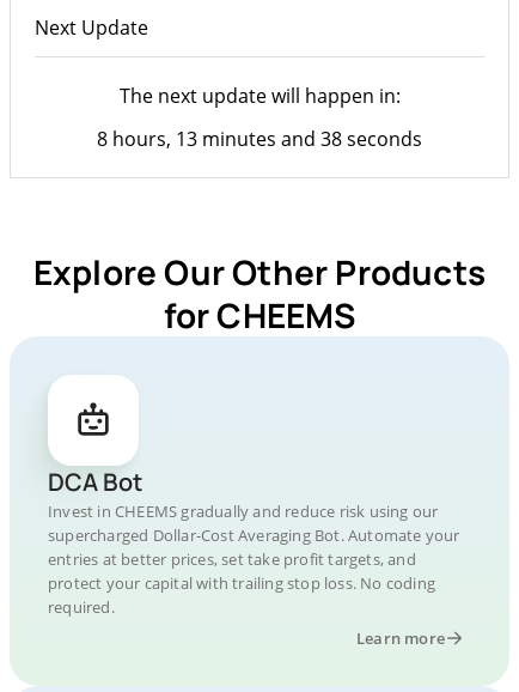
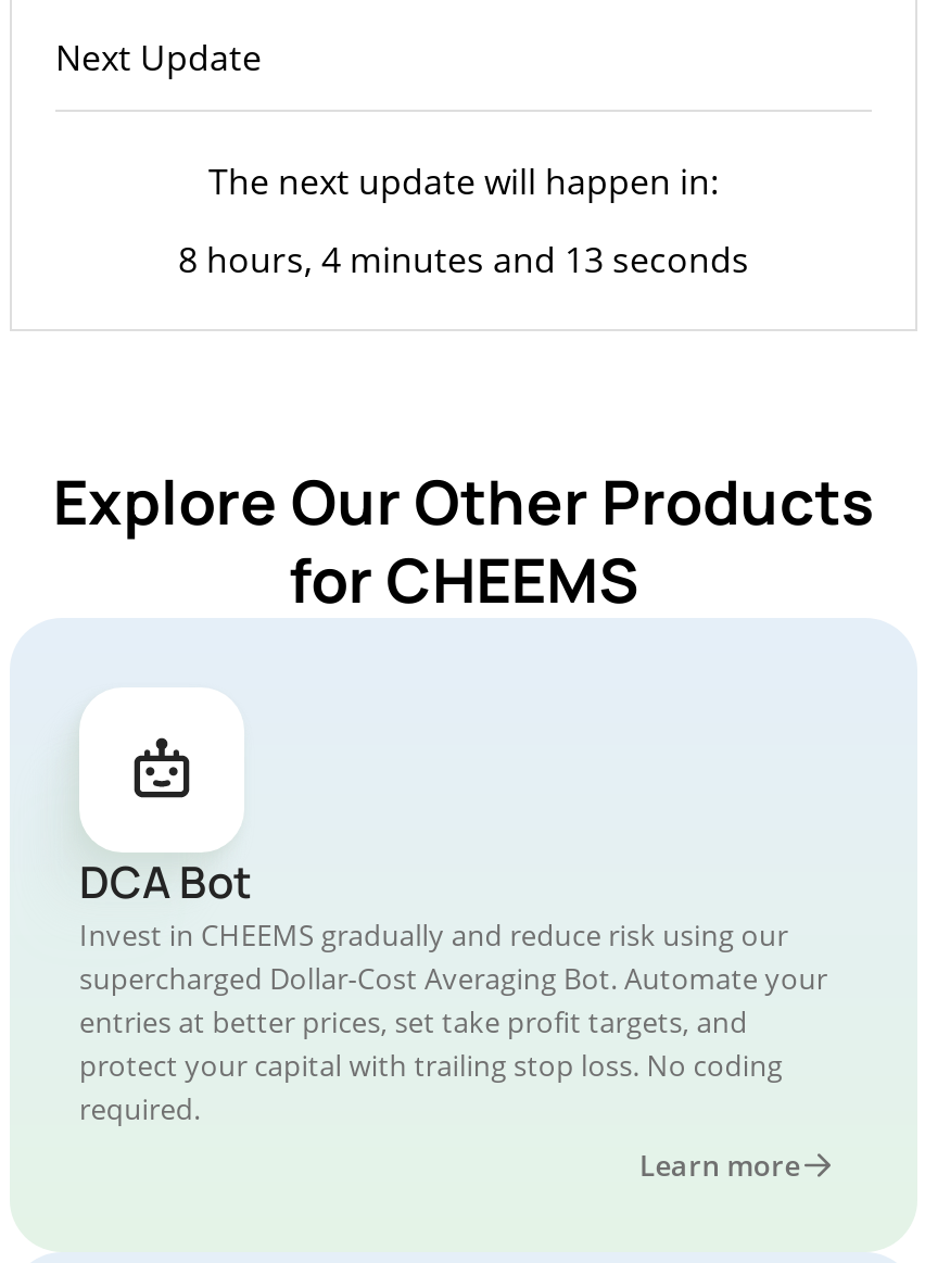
[97,125,422,152] 8 hours, 13 minutes and 38 seconds -> [178,235,749,283] 8 hours, 4 minutes and 13 seconds

